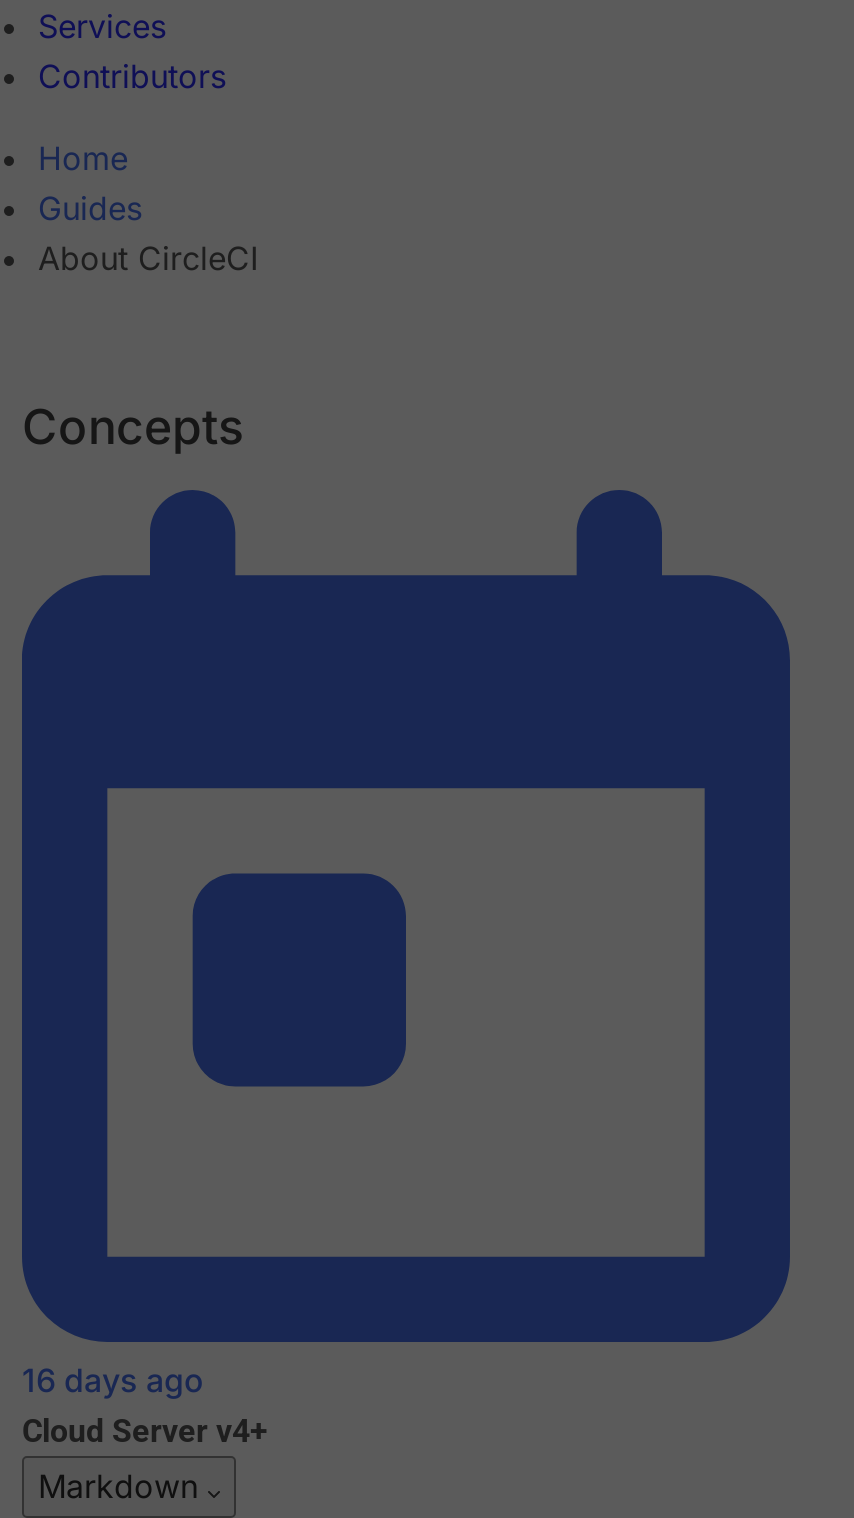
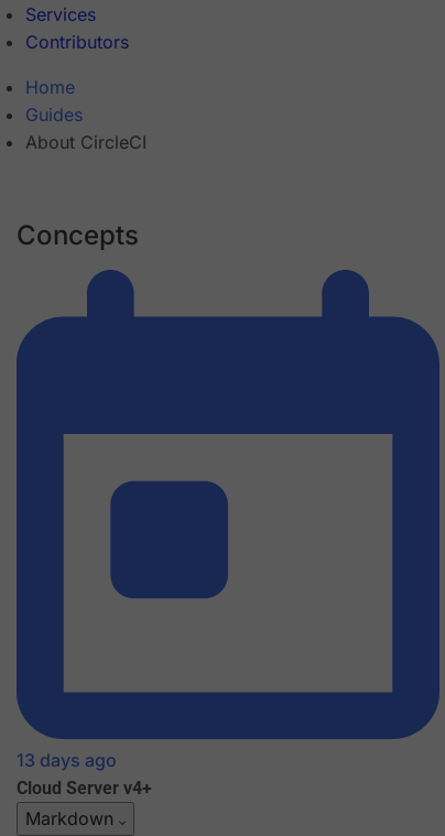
[22,1361,204,1401] 16 days ago -> [17,750,117,772] 13 days ago

